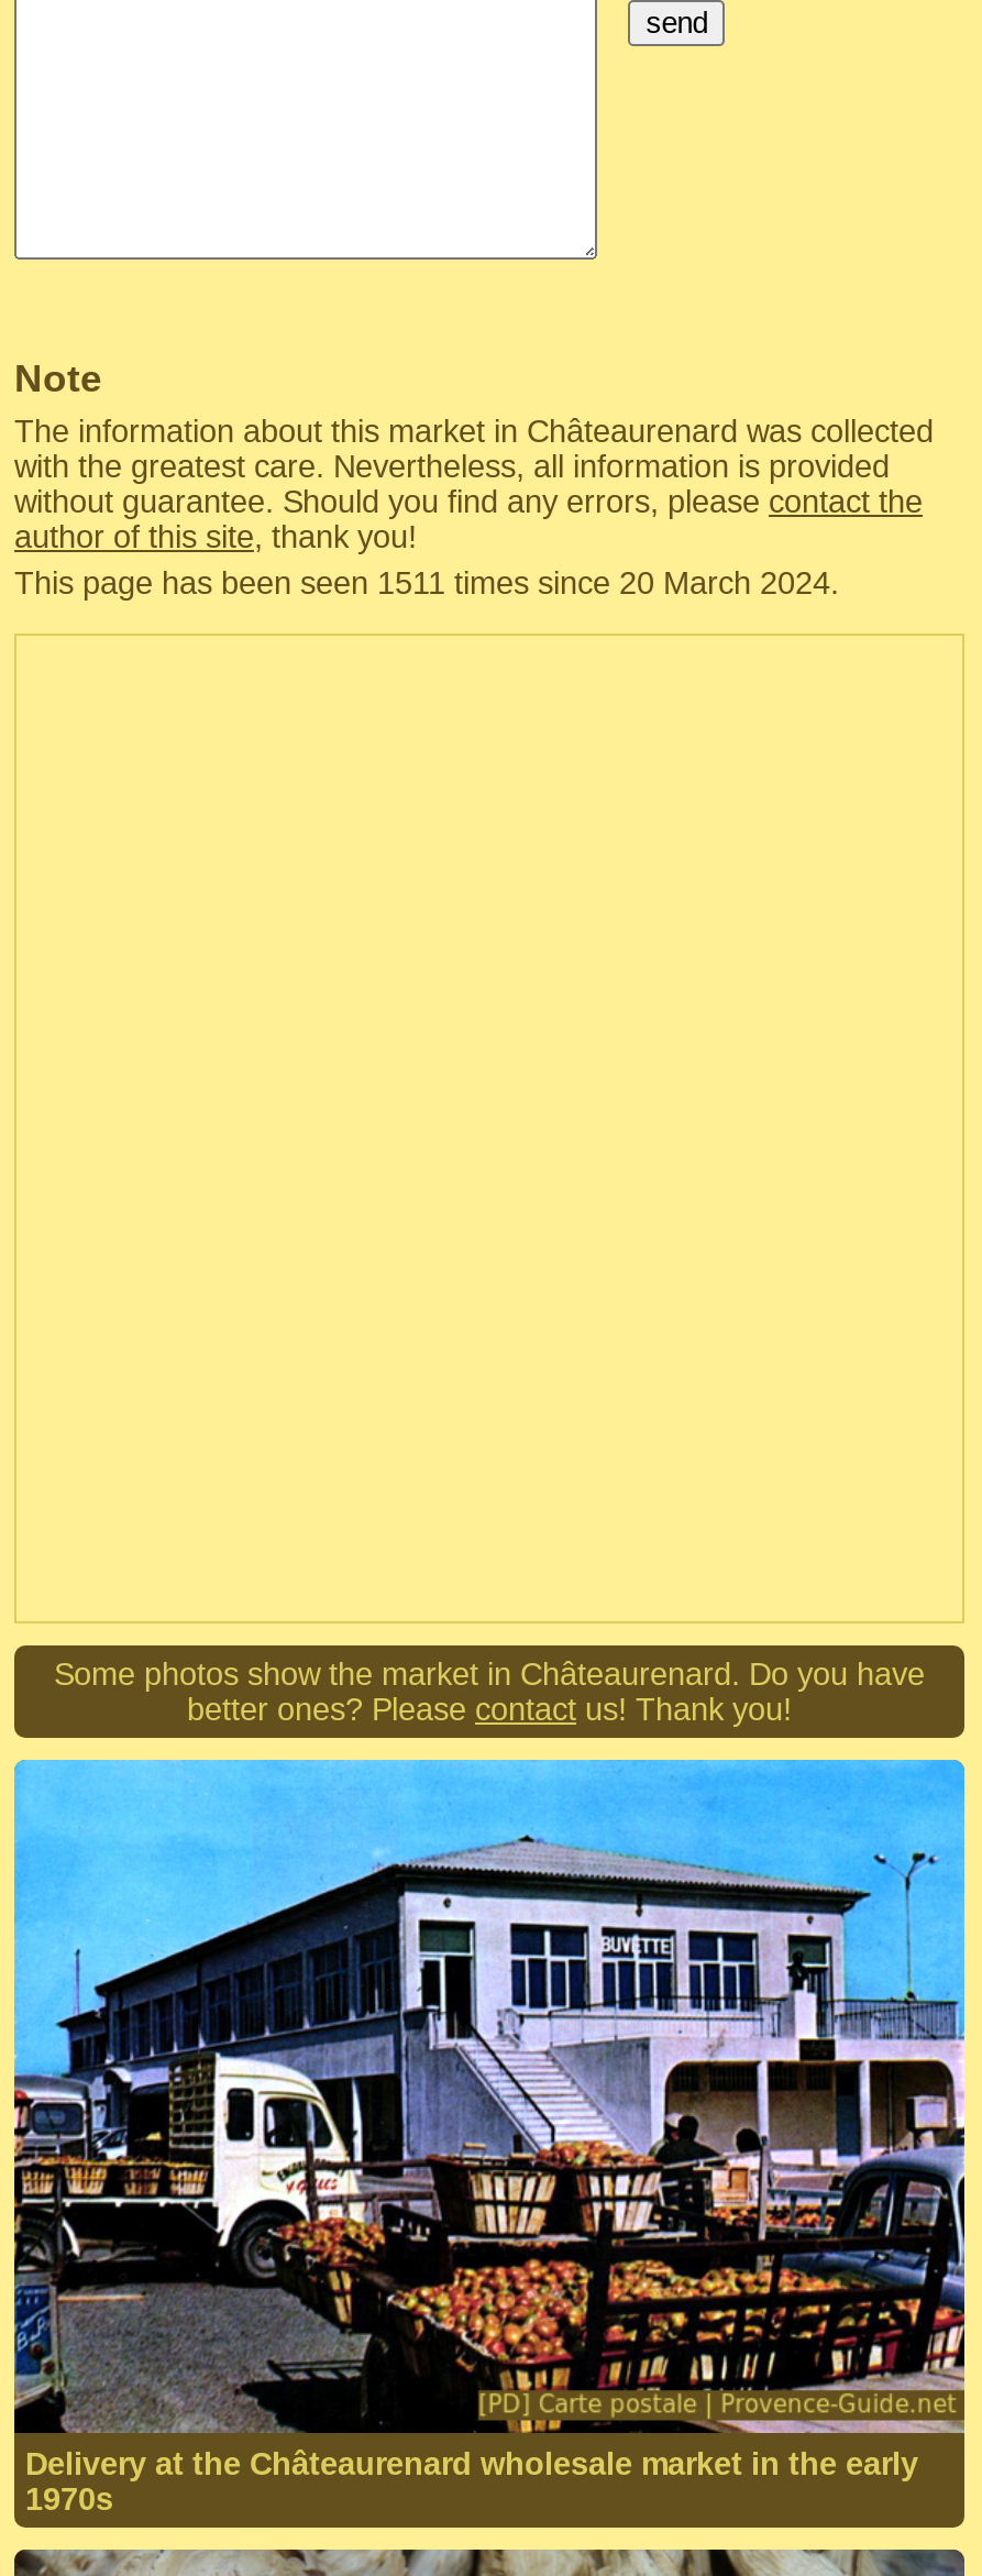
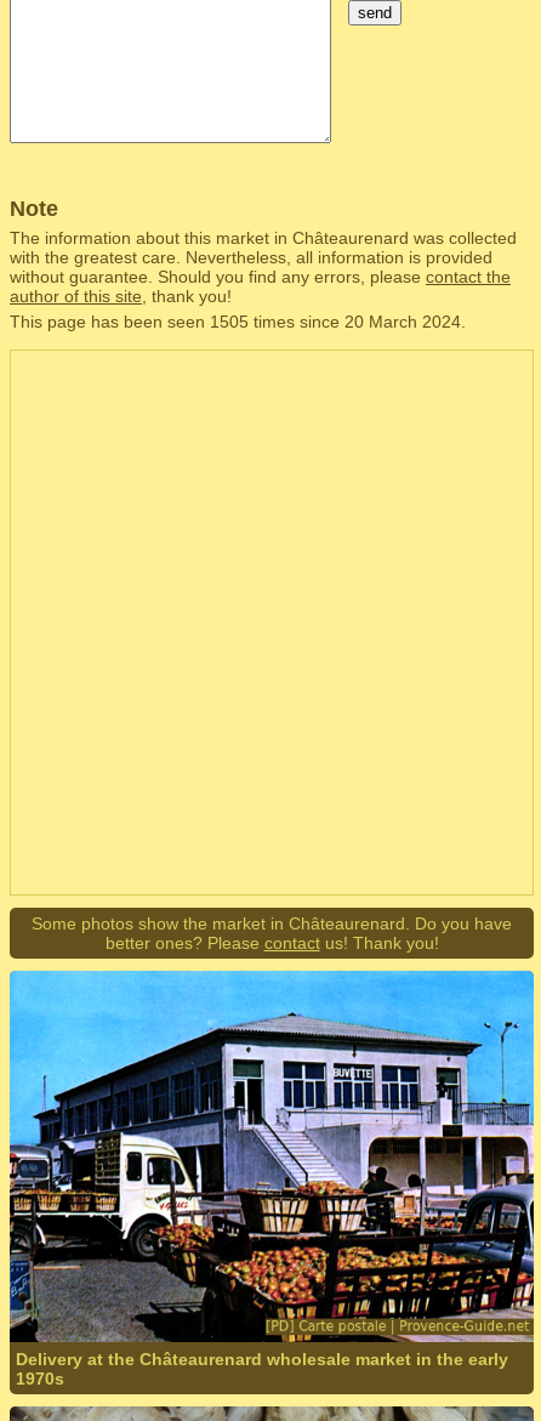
[14,565,839,601] This page has been seen 1511 times since 20 March 2024. -> [10,312,466,331] This page has been seen 1505 times since 20 March 2024.

